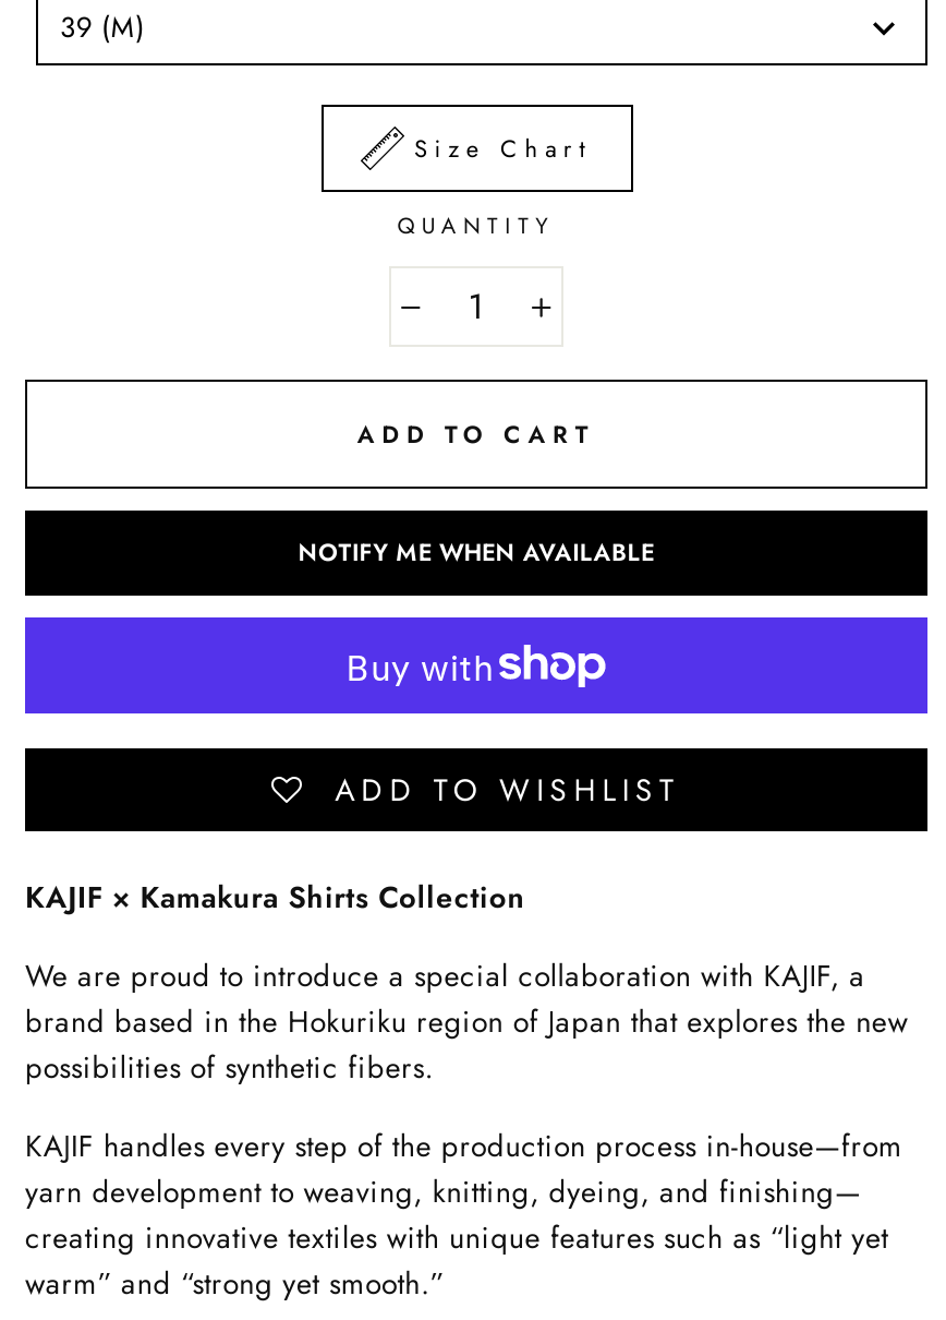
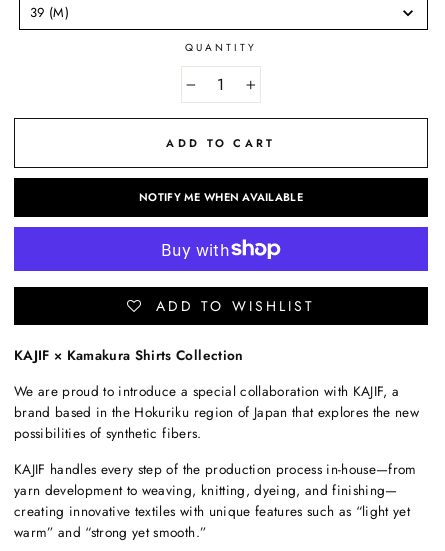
[414,131,593,166] Size Chart -> none

